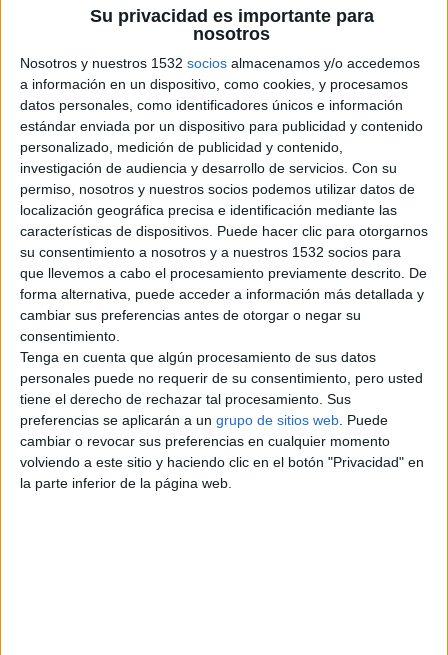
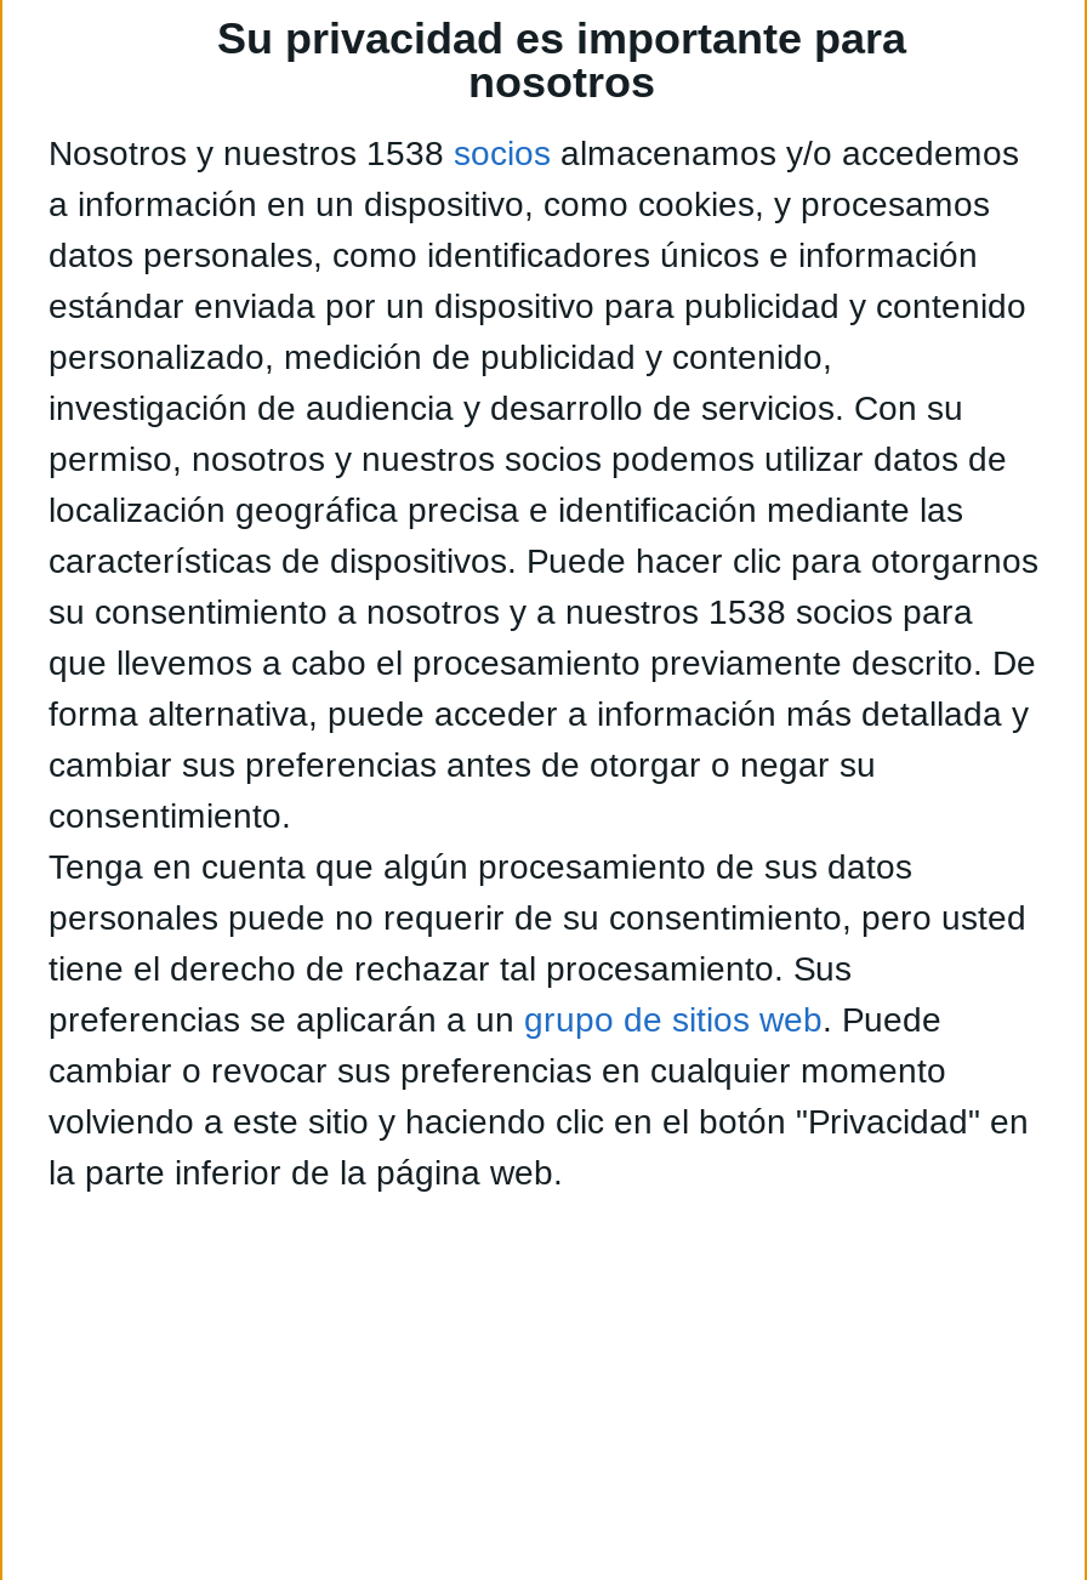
[20,55,420,71] Nosotros y nuestros 1532 socios almacenamos y/o accedemos -> [49,133,1019,172] Nosotros y nuestros 1538 socios almacenamos y/o accedemos
[20,244,401,260] su consentimiento a nosotros y a nuestros 1532 socios para -> [49,592,973,631] su consentimiento a nosotros y a nuestros 1538 socios para

